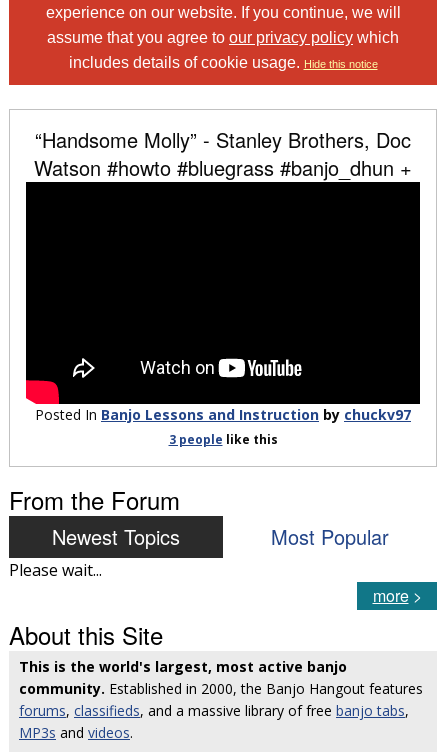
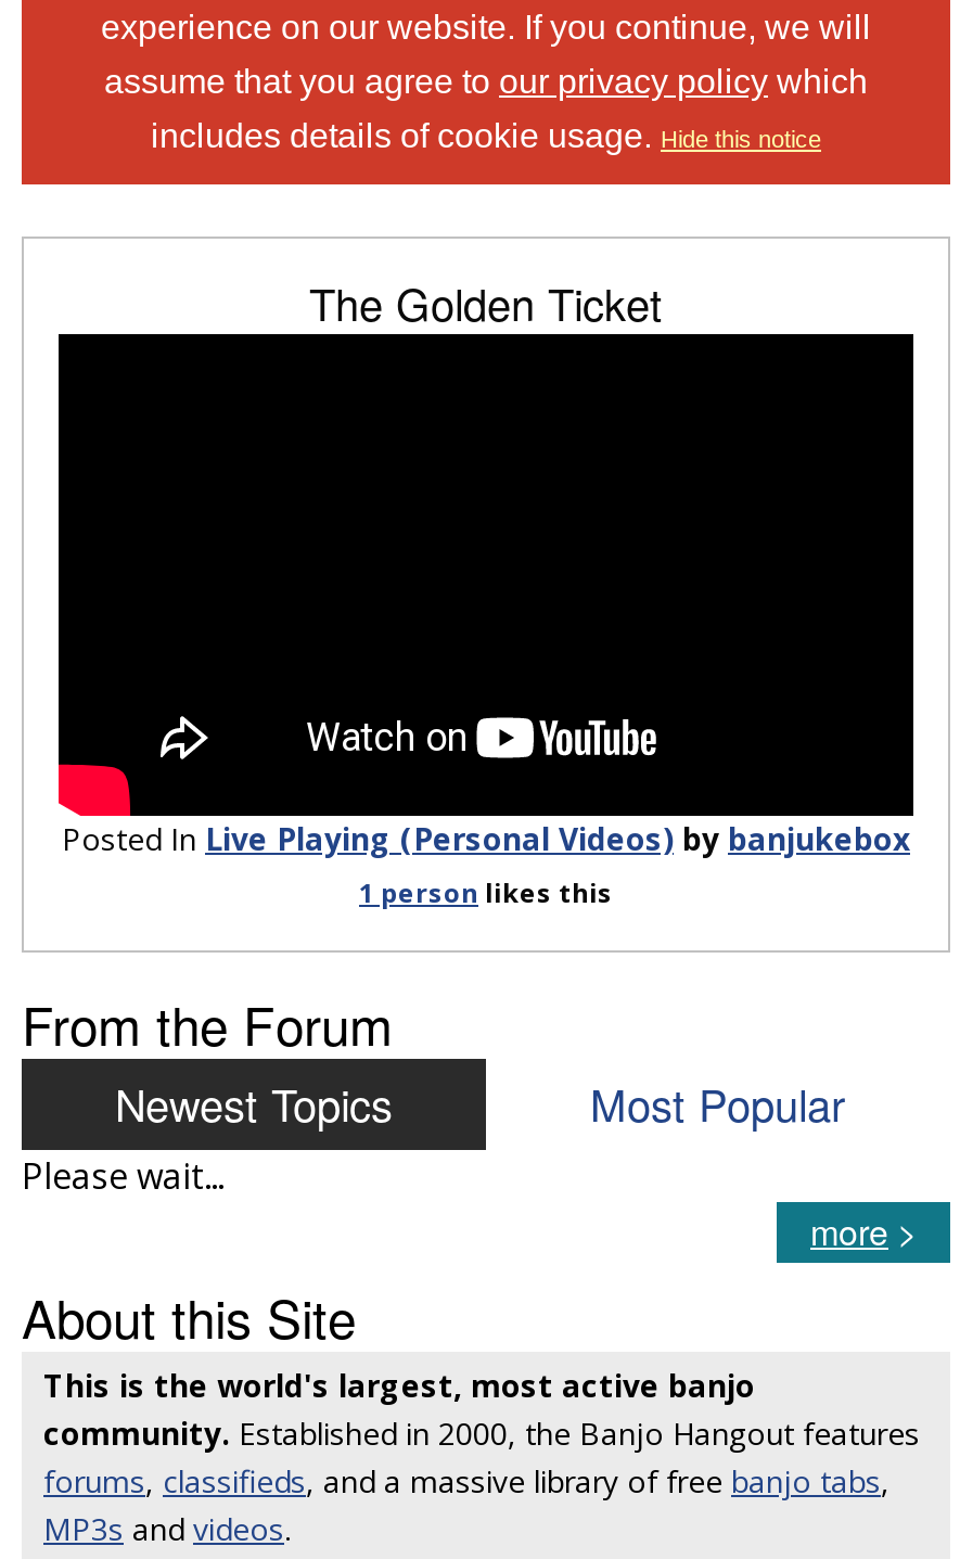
[34,125,412,182] “Handsome Molly” - Stanley Brothers, Doc | Watson #howto #bluegrass #banjo_dhun + -> [309,271,663,334] The Golden Ticket
[35,405,411,448] Posted InBanjo Lessons and Instructionbychuckv97 | 3 people like this -> [62,817,910,910] Posted InLive Playing (Personal Videos)bybanjukebox | 1 person likes this

